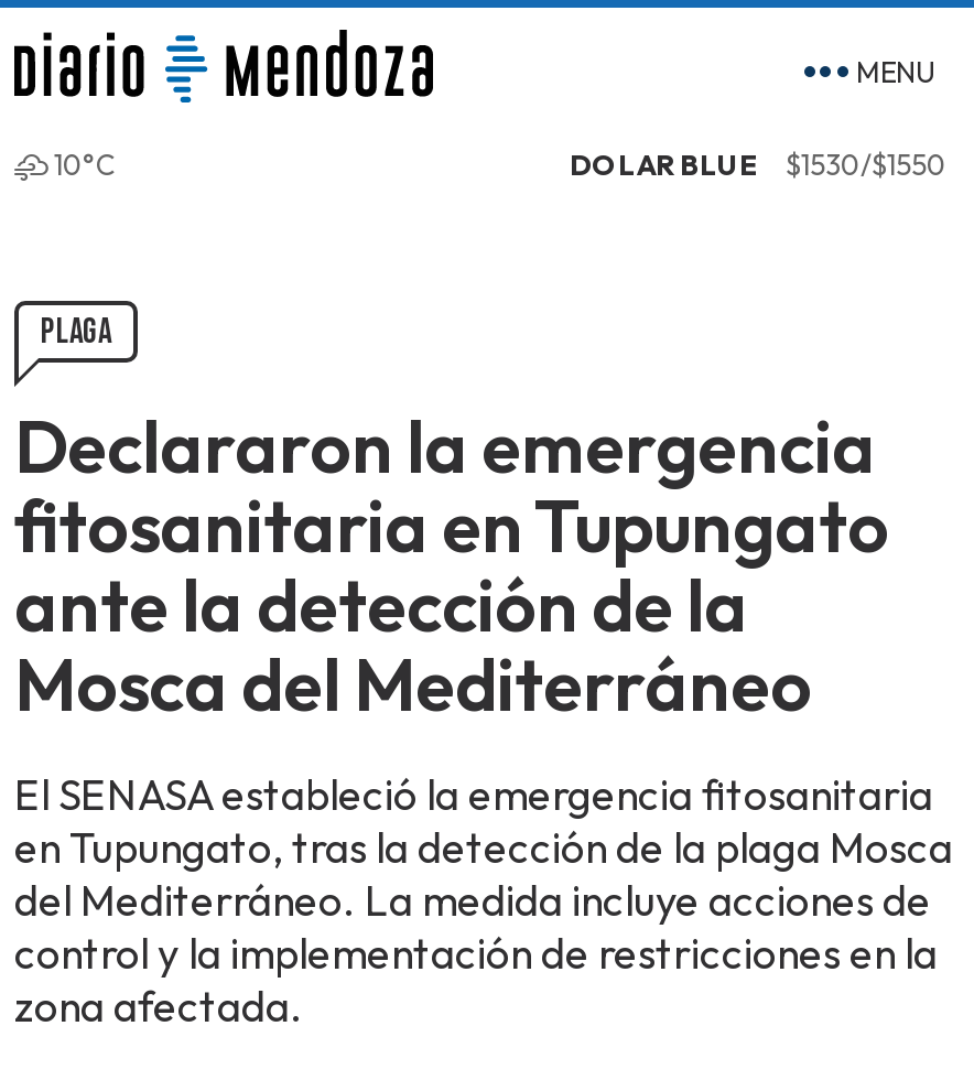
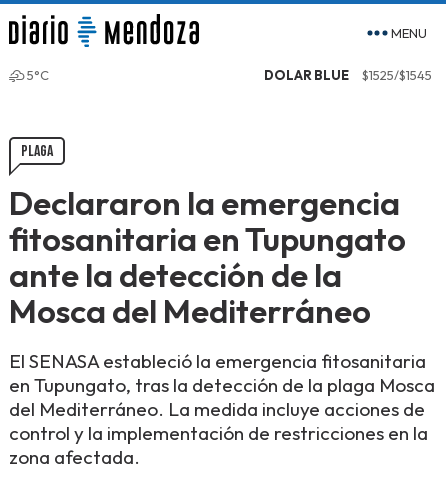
[54,147,116,182] 10°C -> [27,67,49,83] 5°C
[570,147,946,182] DOLAR BLUE $1530/$1550 -> [264,67,432,83] DOLAR BLUE $1525/$1545

